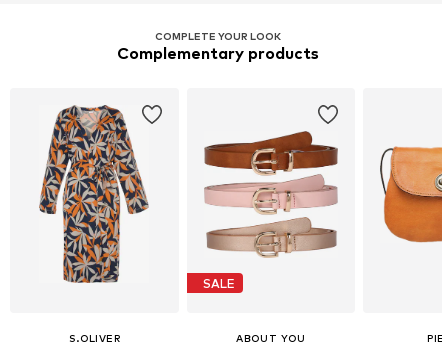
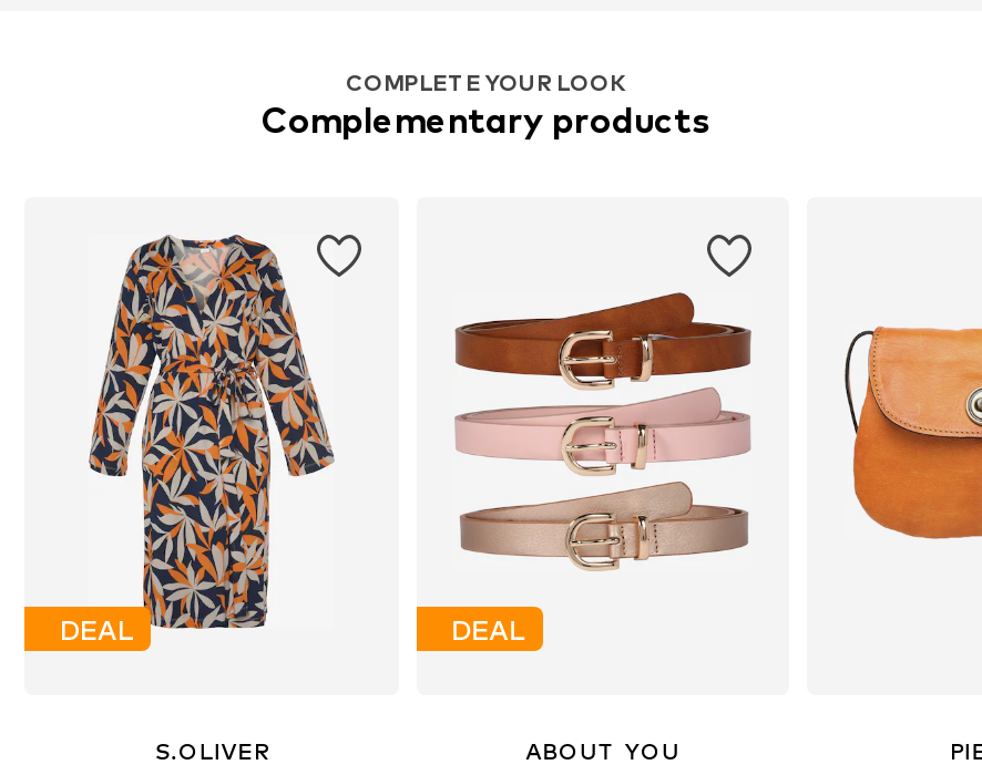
none -> [60,613,133,646] DEAL
[203,276,235,291] SALE -> [452,613,525,646] DEAL

